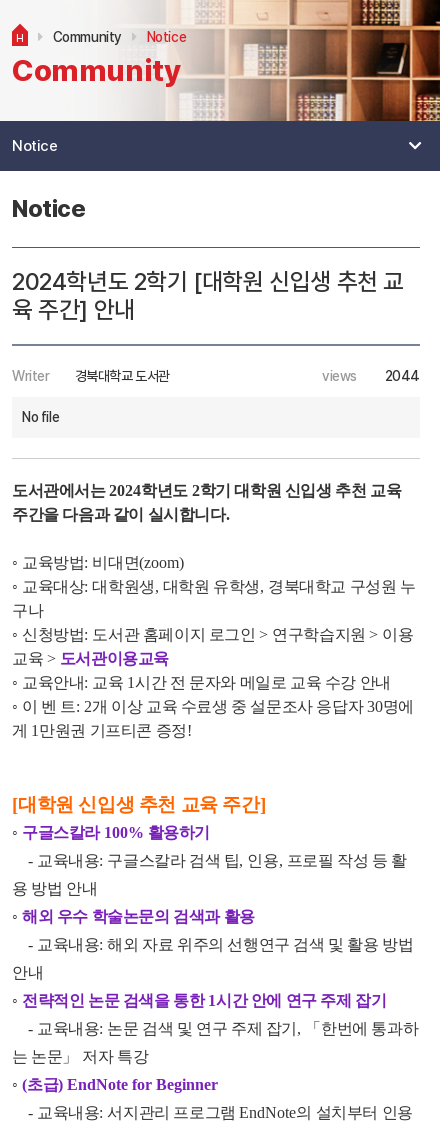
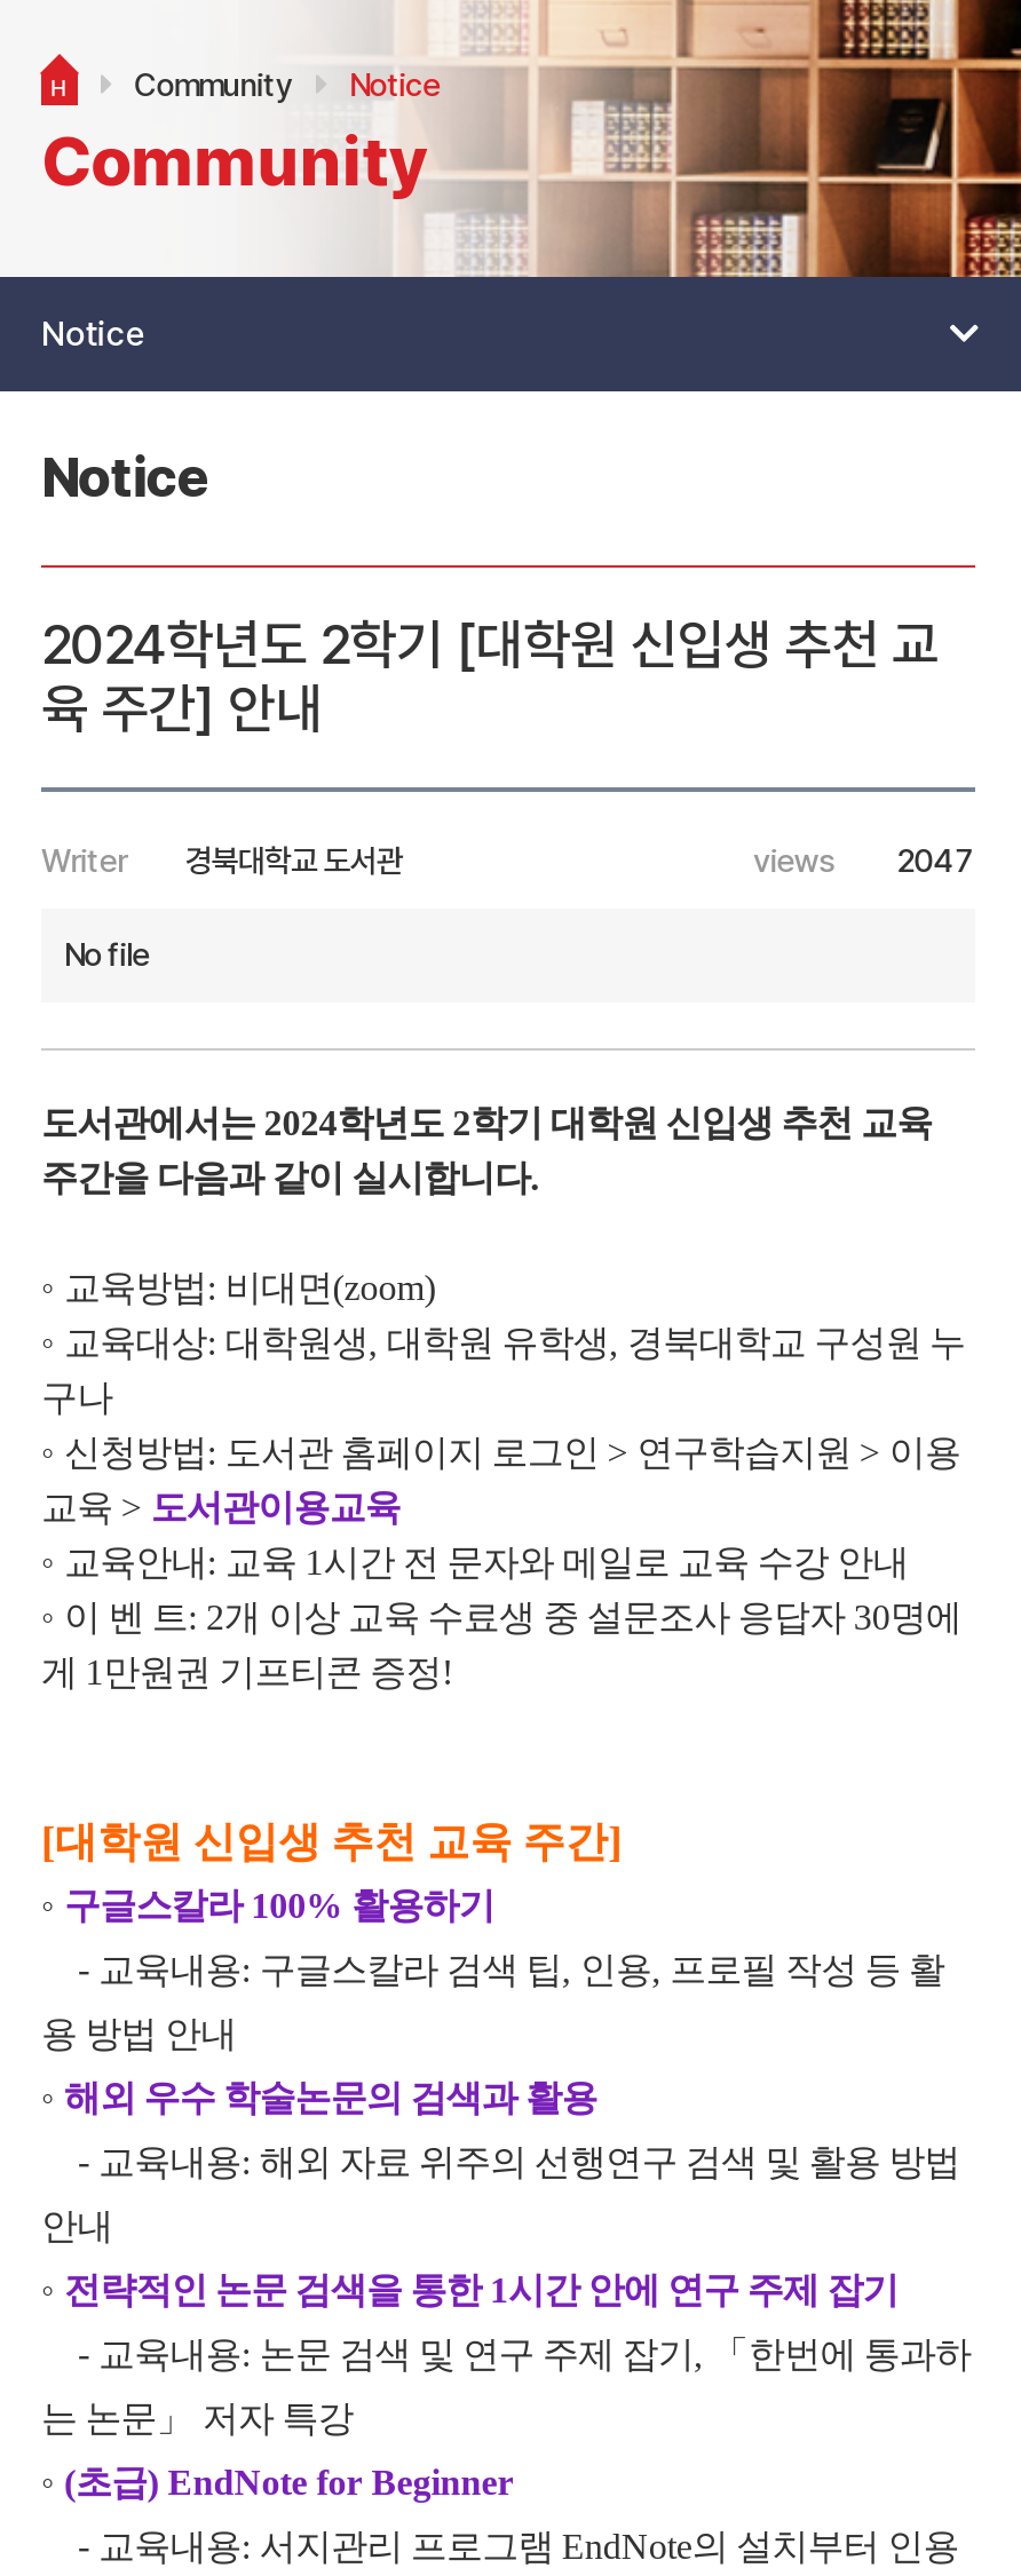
[322,368,420,384] views 2044 -> [753,842,975,879] views 2047

